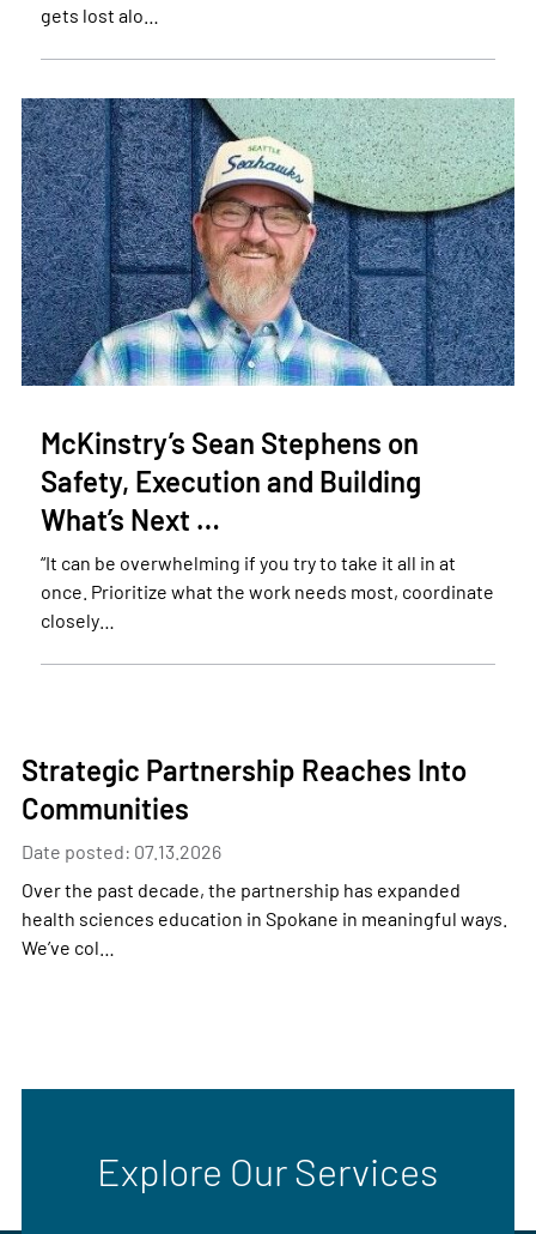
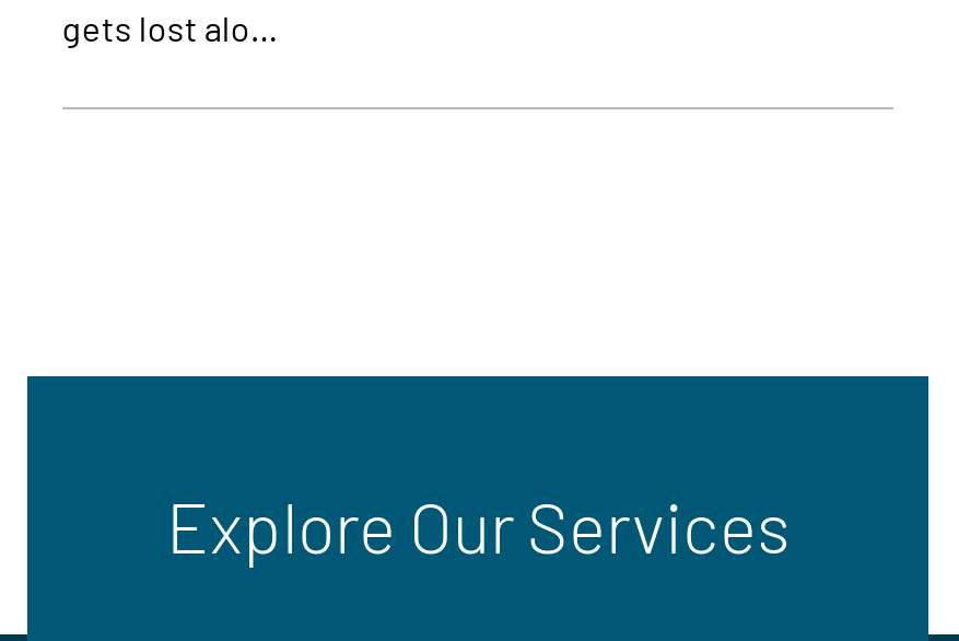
[20,97,516,631] [image] | McKinstry’s Sean Stephens on | Safety, Execution and Building | What’s Next … | “It can be overwhelming if you try to take it all in at | once. Prioritize what the work needs most, coordinate | closely… -> none
[21,752,507,958] Strategic Partnership Reaches Into | Communities | Date posted: 07.13.2026 | Over the past decade, the partnership has expanded | health sciences education in Spokane in meaningful ways. | We’ve col… -> none

